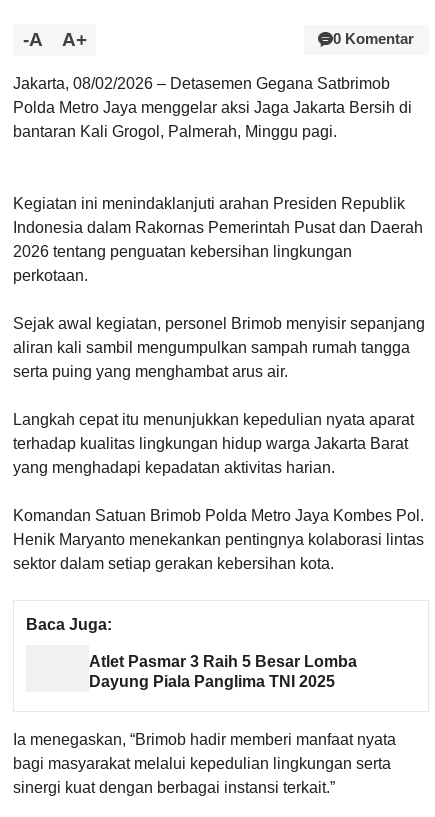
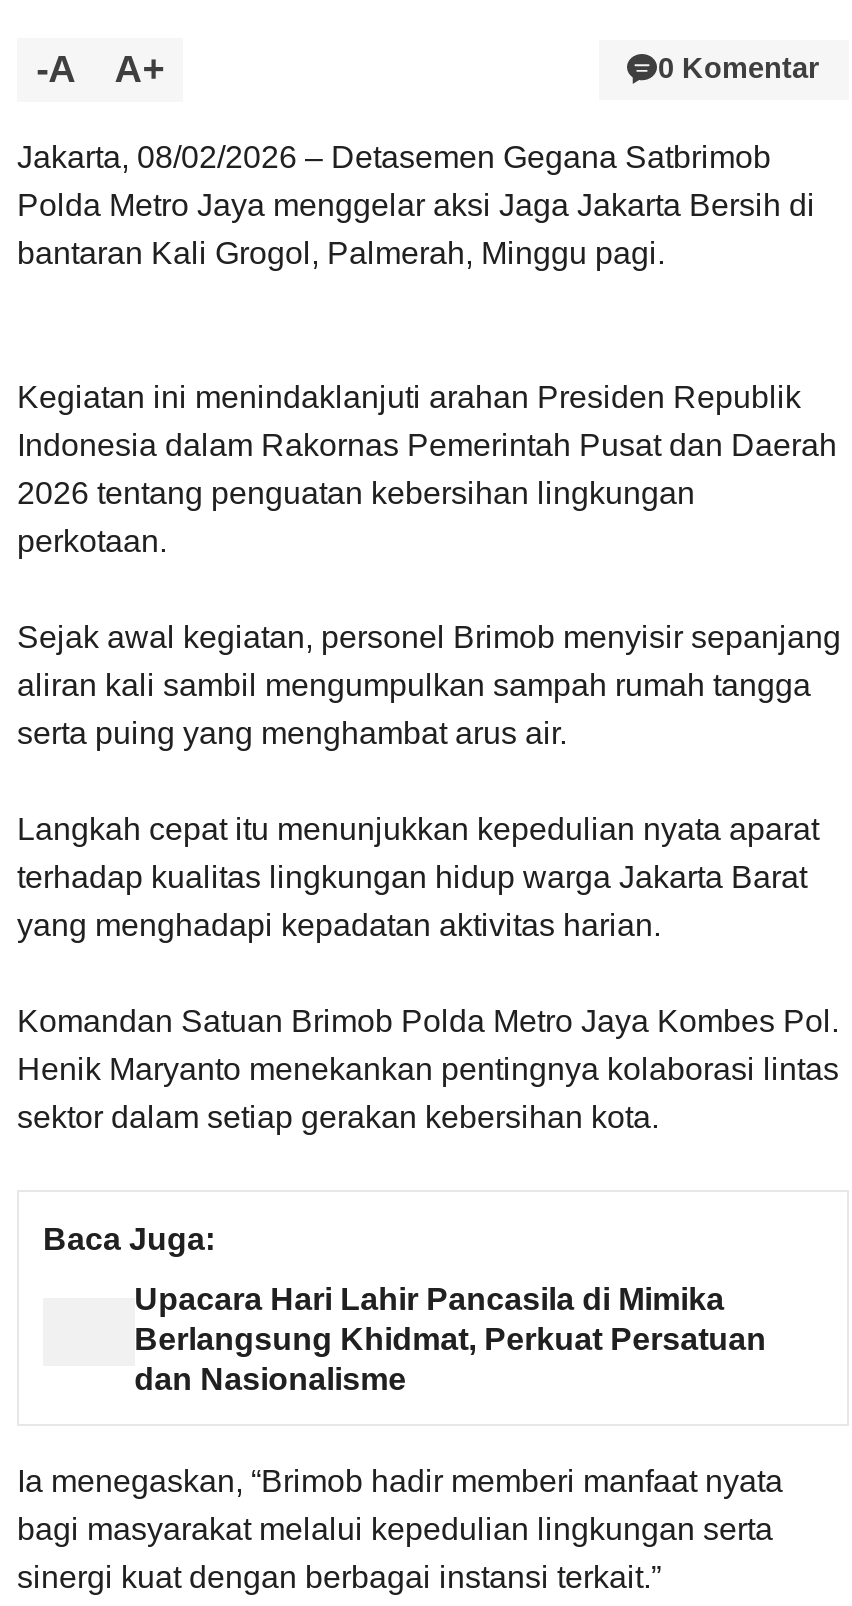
[89,653,357,690] Atlet Pasmar 3 Raih 5 Besar Lomba | Dayung Piala Panglima TNI 2025 -> [134,1282,766,1396] Upacara Hari Lahir Pancasila di Mimika | Berlangsung Khidmat, Perkuat Persatuan | dan Nasionalisme

